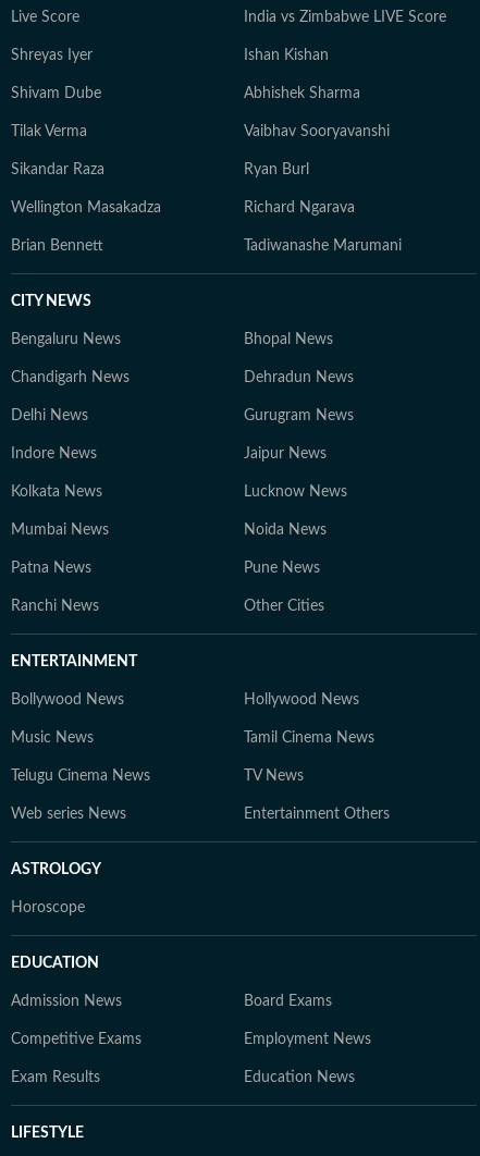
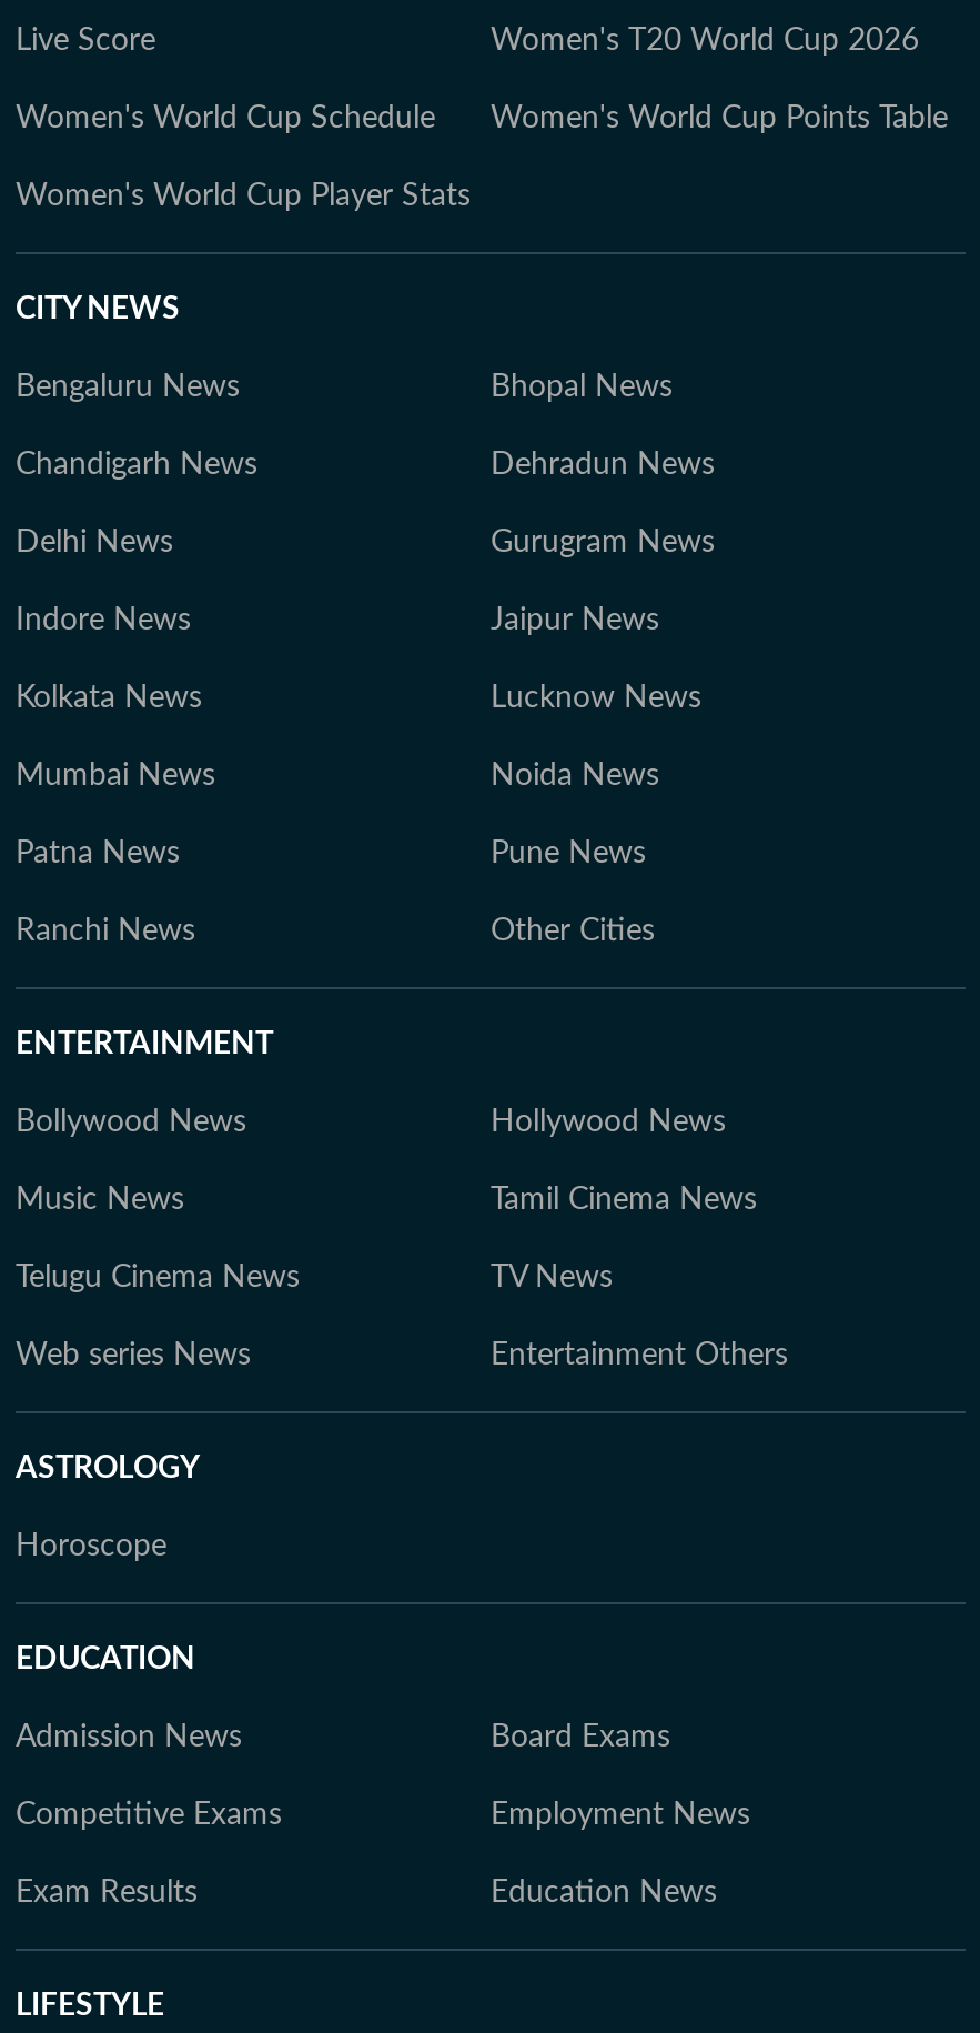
[11,10,446,254] India vs Zimbabwe LIVE Score | Shreyas Iyer | Ishan Kishan | Shivam Dube | Abhishek Sharma | Tilak Verma | Vaibhav Sooryavanshi | Sikandar Raza | Ryan Burl | Wellington Masakadza | Richard Ngarava | Brian Bennett | Tadiwanashe Marumani -> [16,26,948,212] Women's T20 World Cup 2026 | Women's World Cup Schedule | Women's World Cup Points Table | Women's World Cup Player Stats

